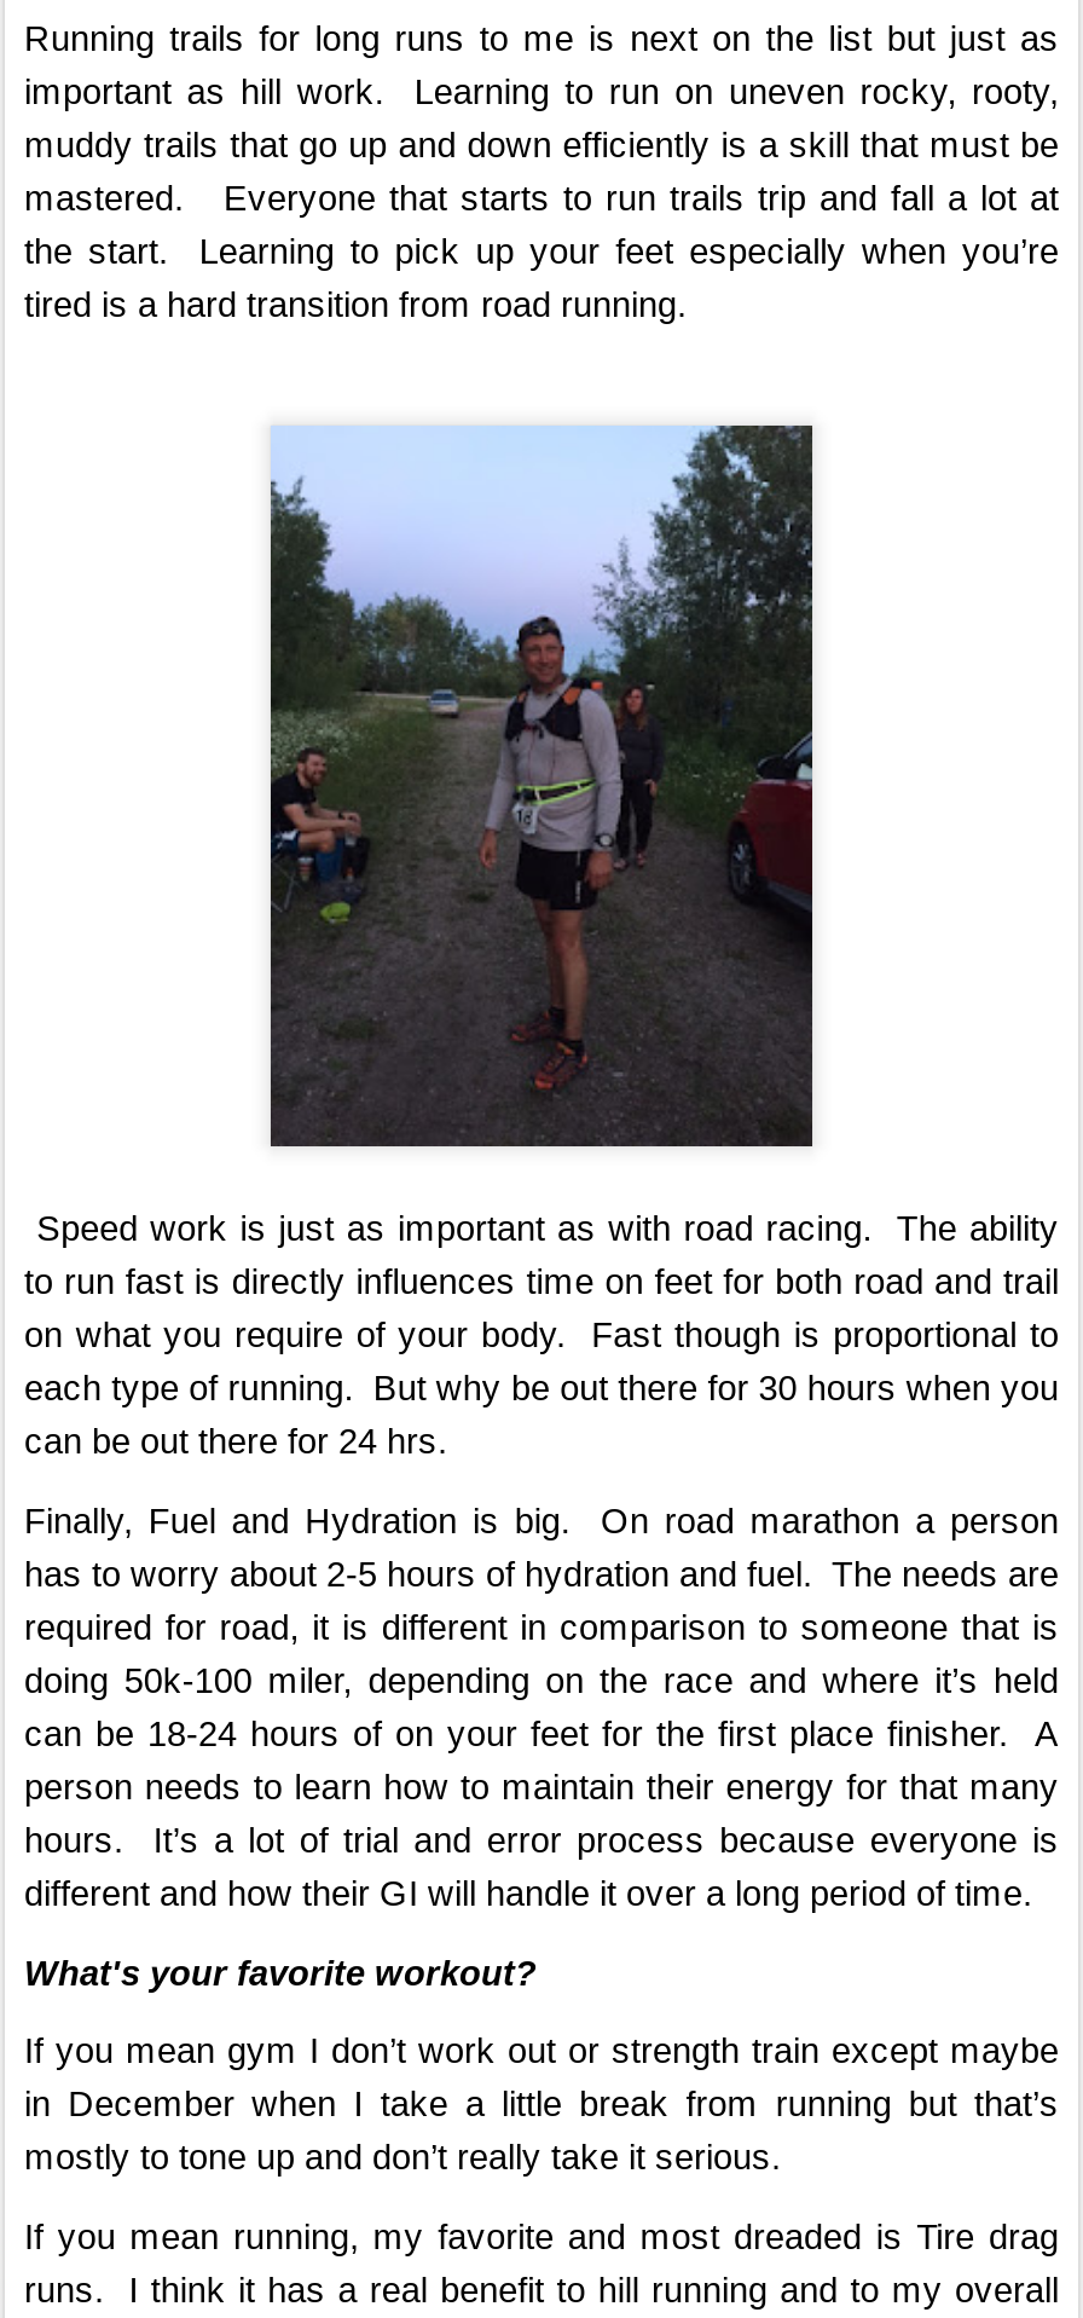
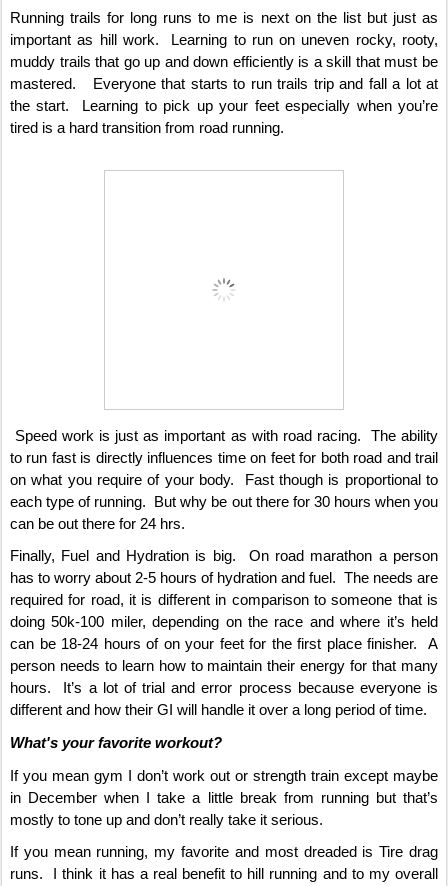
[266,423,817,1151] [image] -> none

